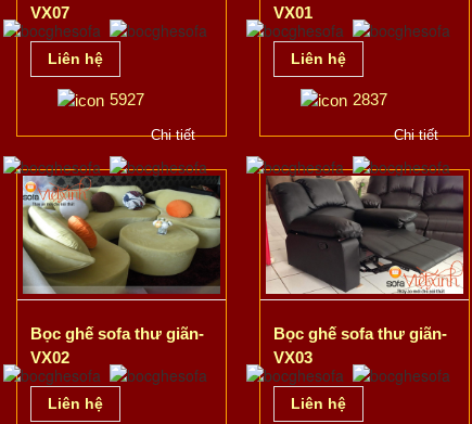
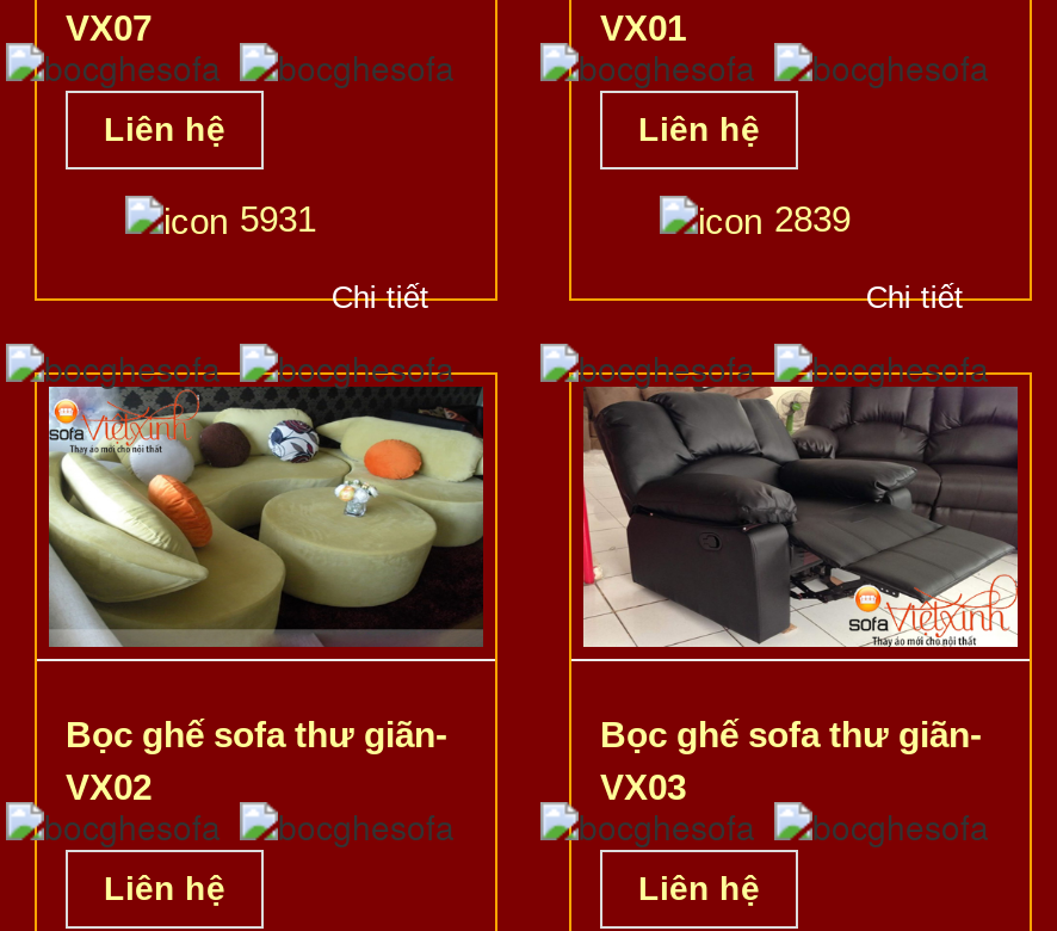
[110,90,144,109] 5927 -> [240,198,316,239] 5931
[353,90,387,109] 2837 -> [774,198,851,239] 2839

